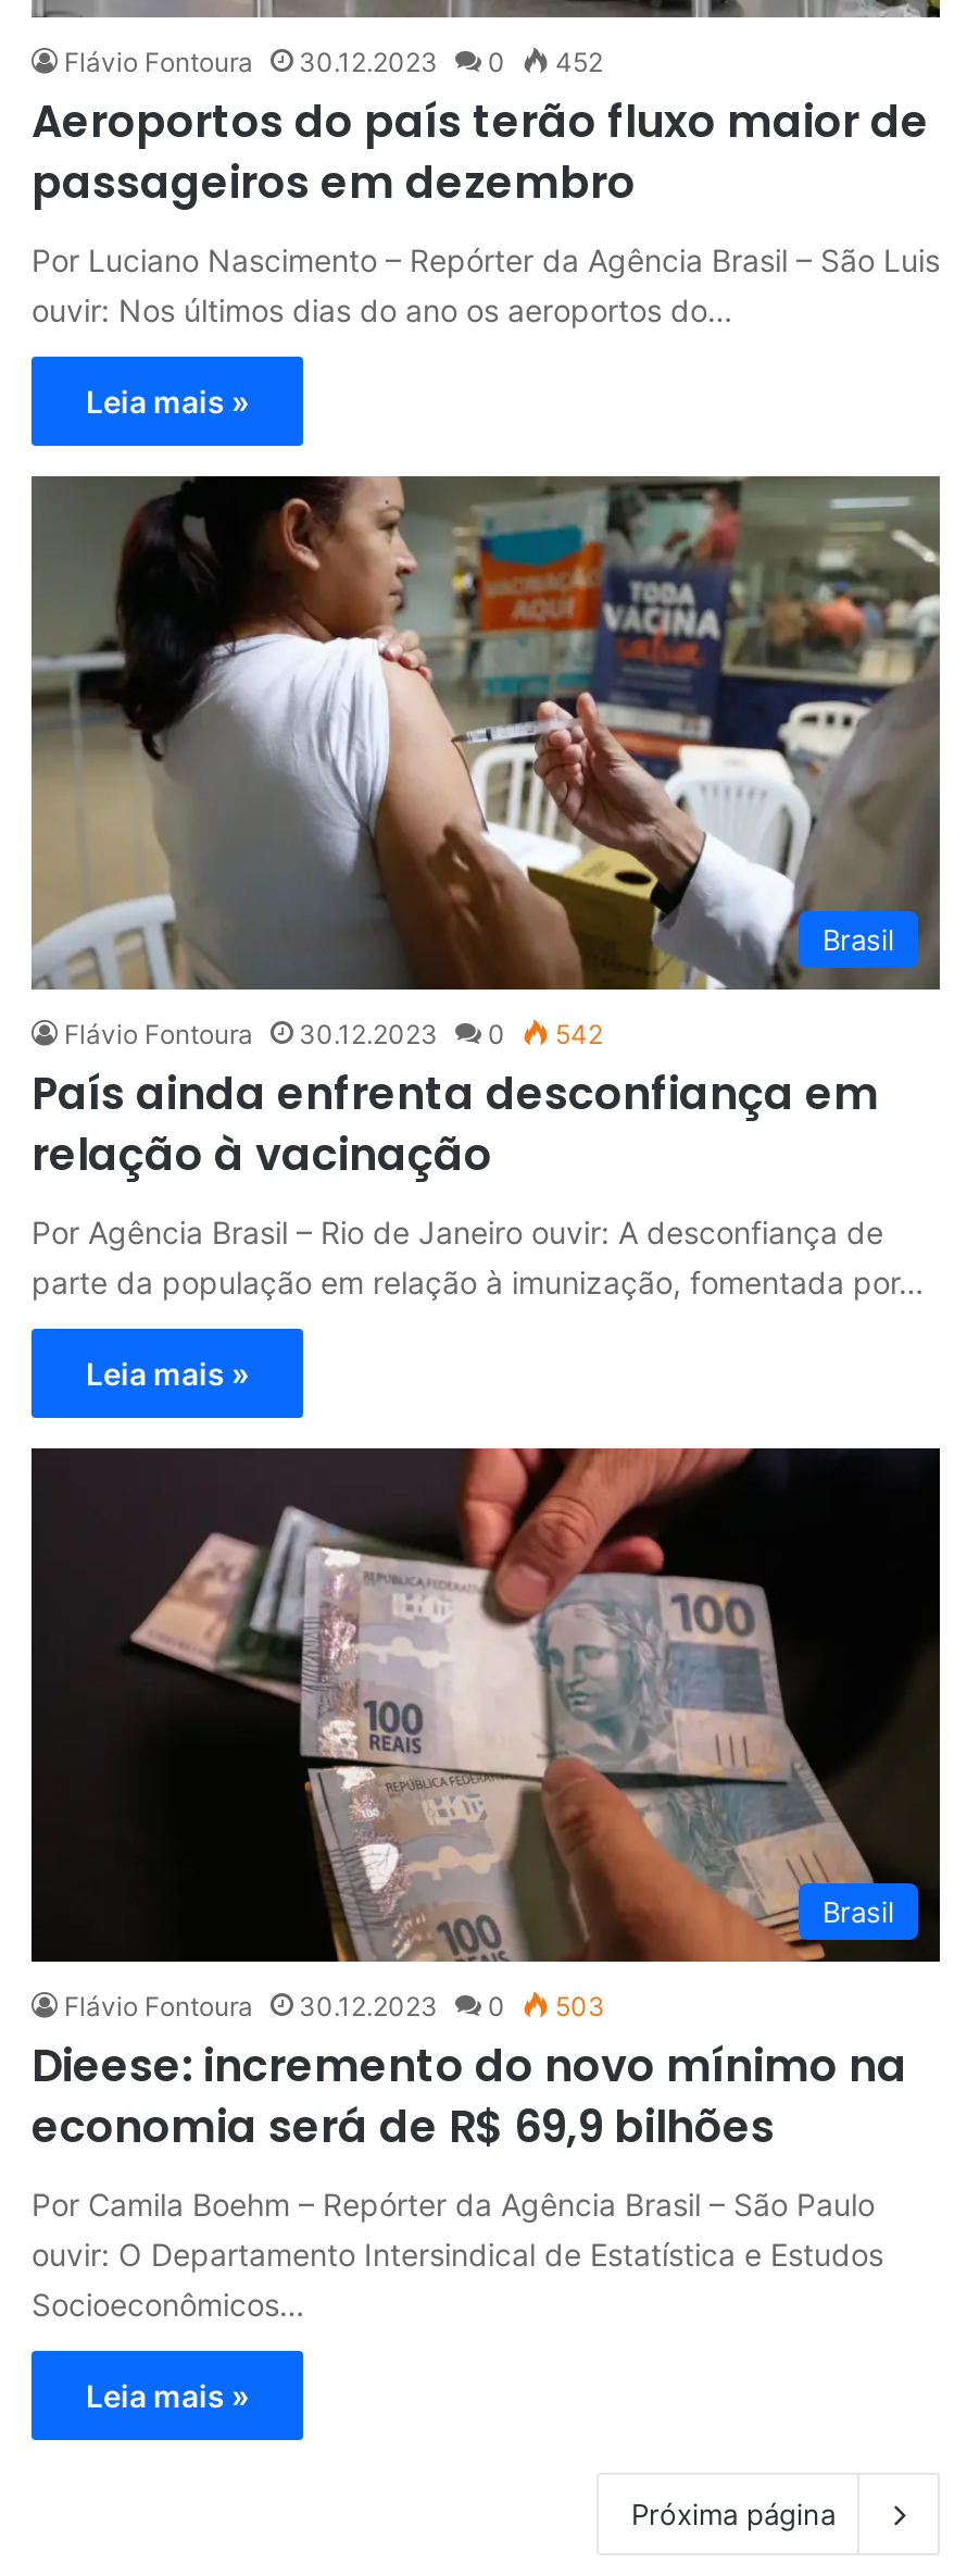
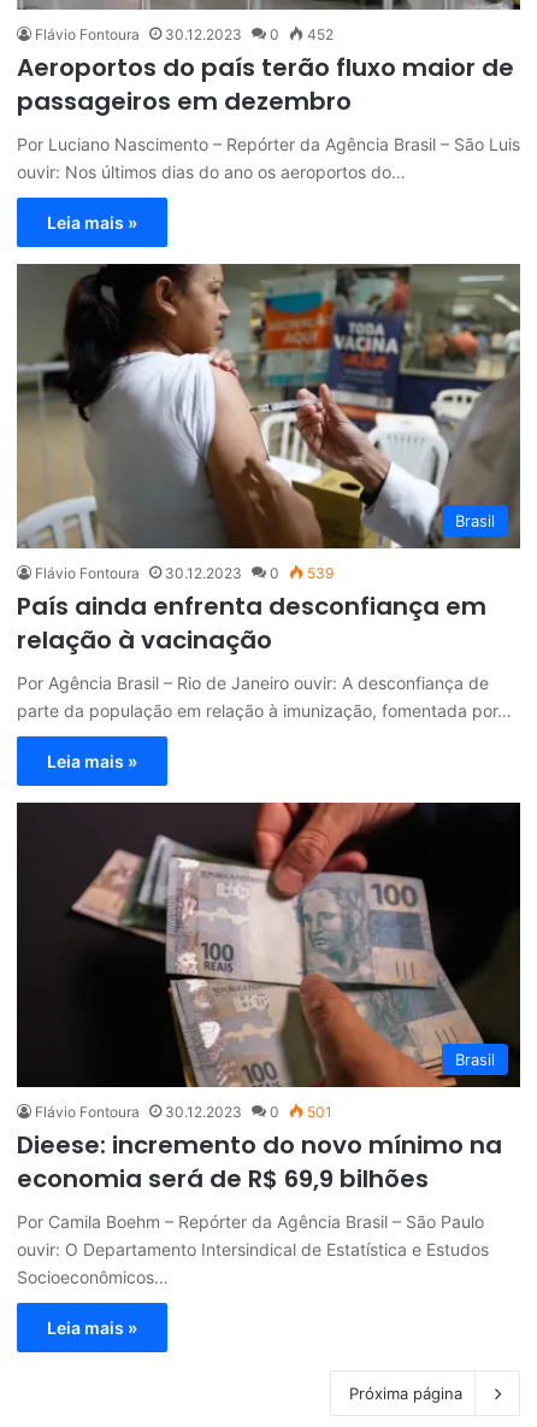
[64,1017,603,1050] Flávio Fontoura 30.12.2023 0 542 -> [35,564,334,582] Flávio Fontoura 30.12.2023 0 539
[64,1989,605,2021] Flávio Fontoura 30.12.2023 0 503 -> [35,1102,332,1120] Flávio Fontoura 30.12.2023 0 501

